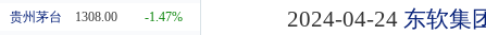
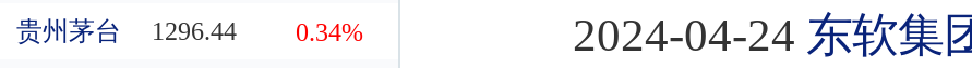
[75,10,117,24] 1308.00 -> [152,16,237,46] 1296.44
[145,10,183,25] -1.47% -> [296,17,363,47] 0.34%

